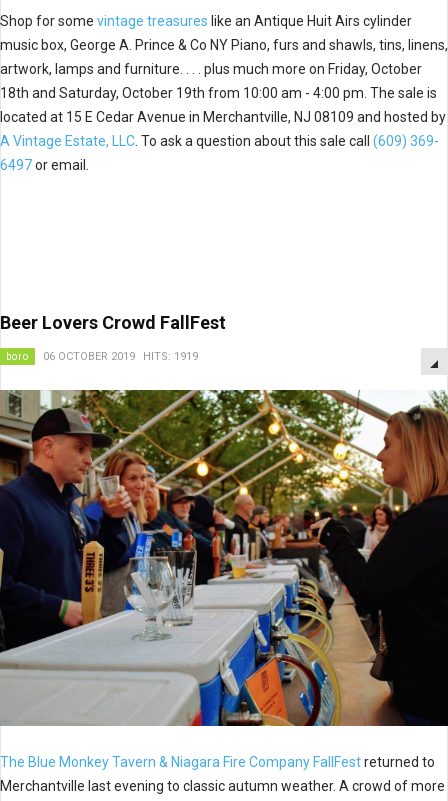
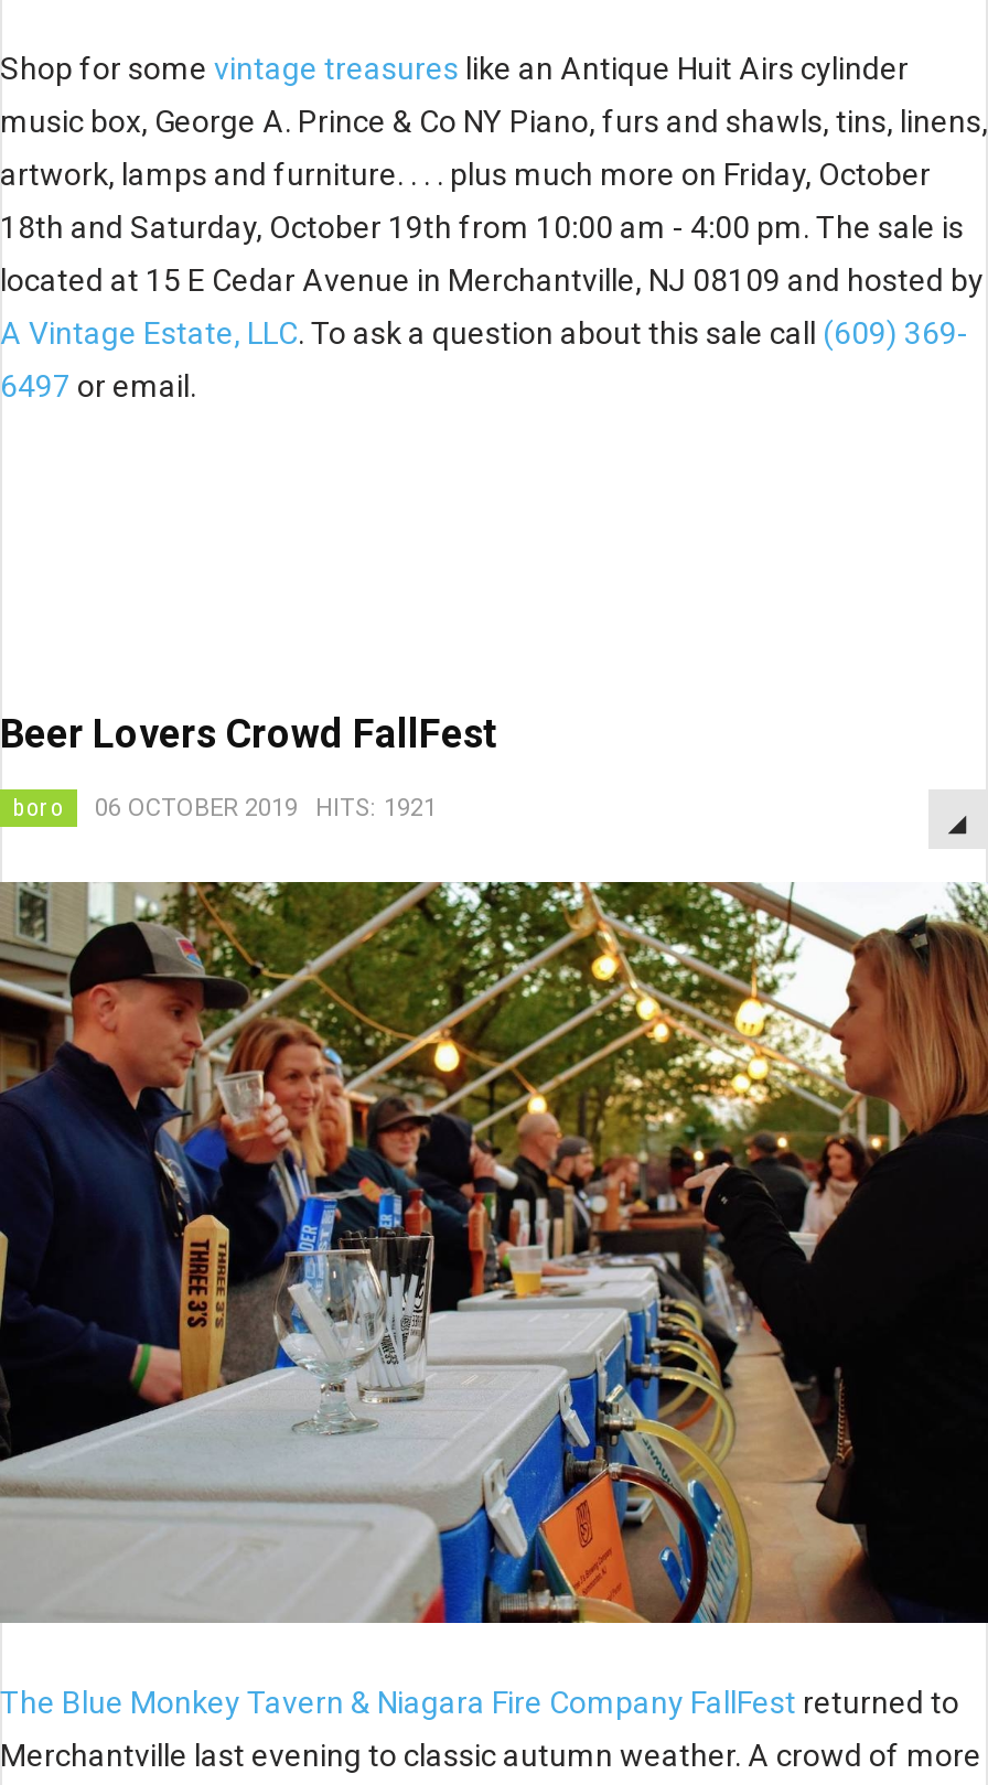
[6,350,198,363] boro 06 OCTOBER 2019 HITS: 1919 -> [13,795,437,823] boro 06 OCTOBER 2019 HITS: 1921

